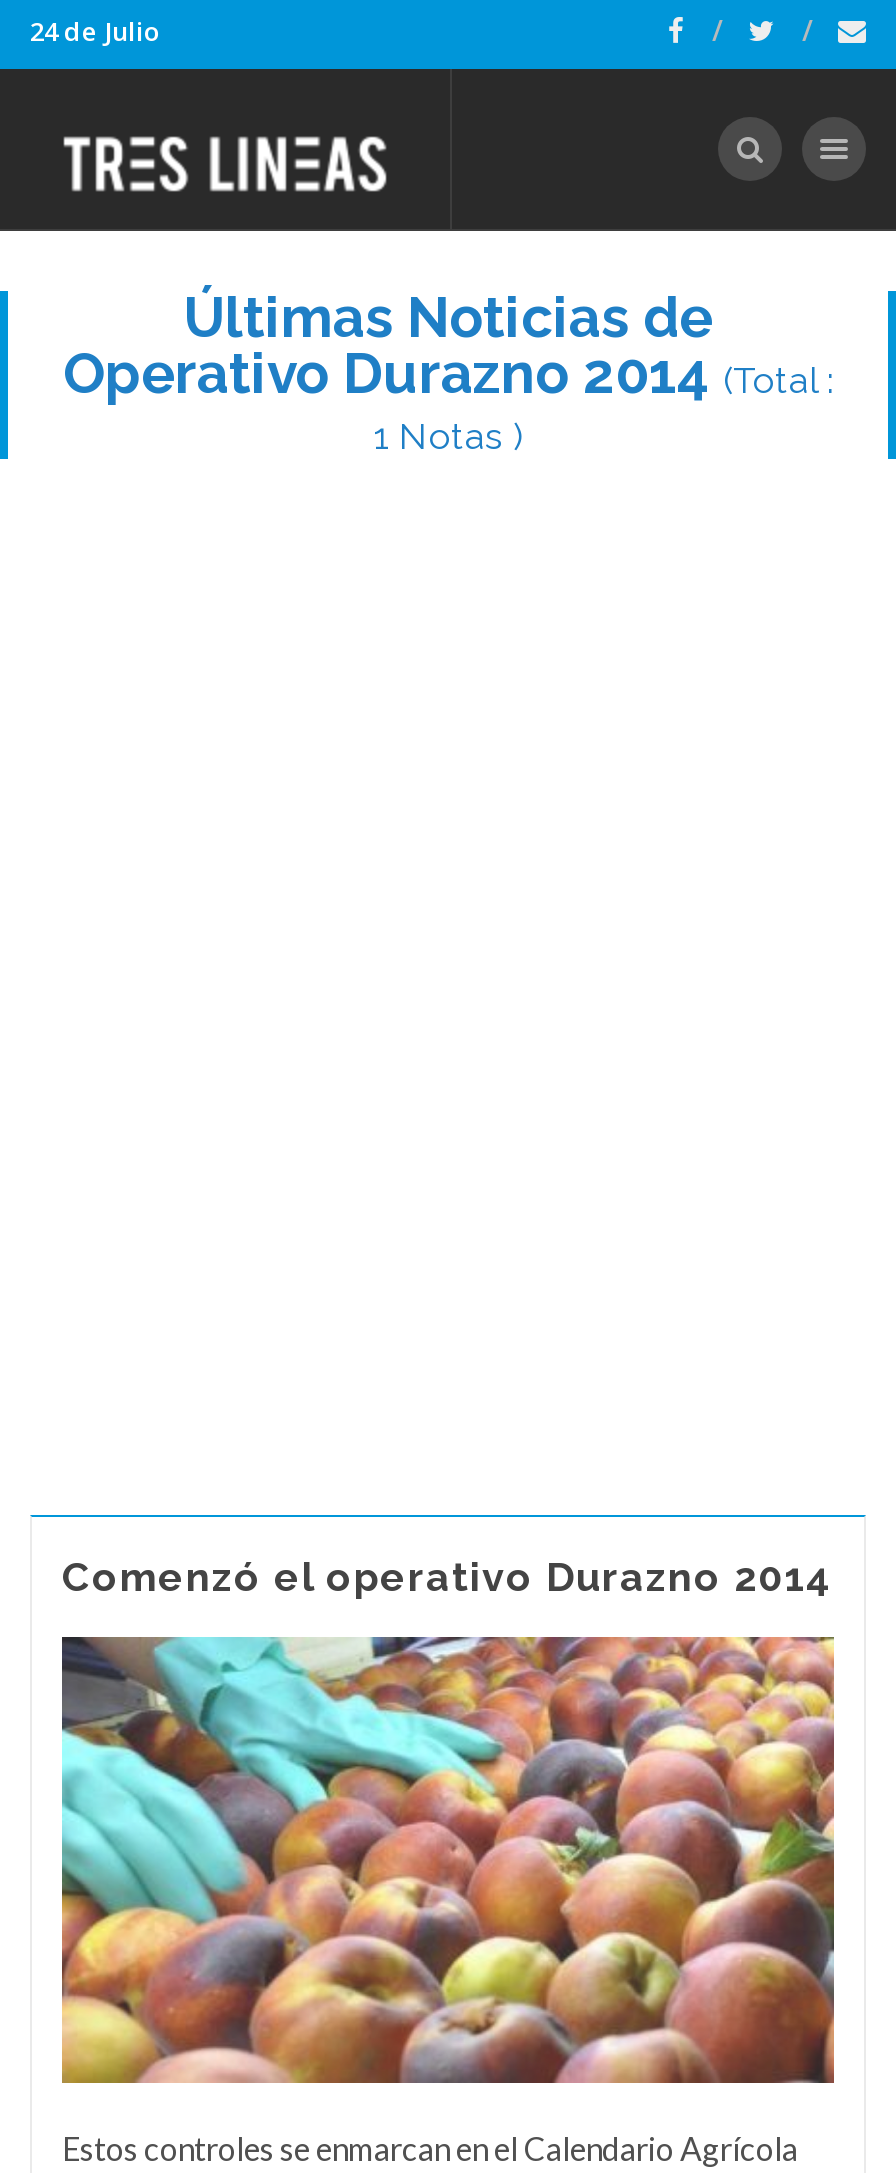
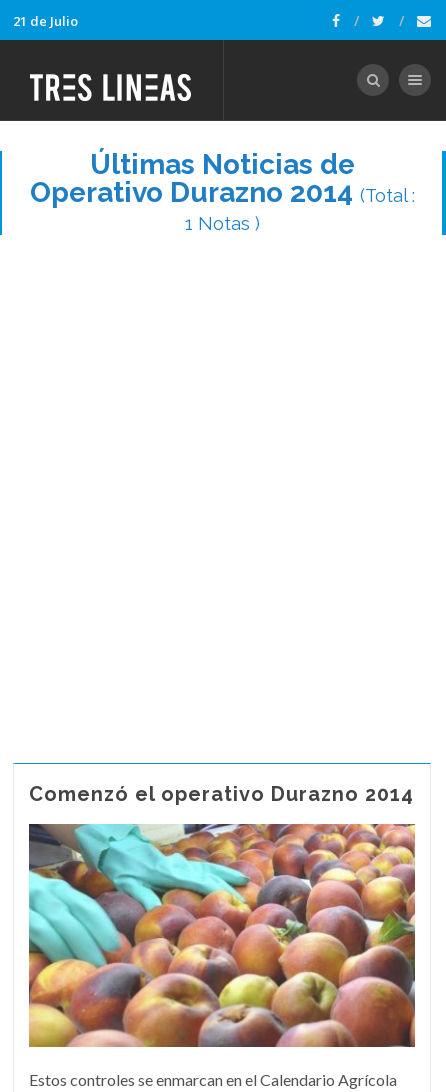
[30,13,160,49] 24 de Julio -> [13,12,78,30] 21 de Julio

